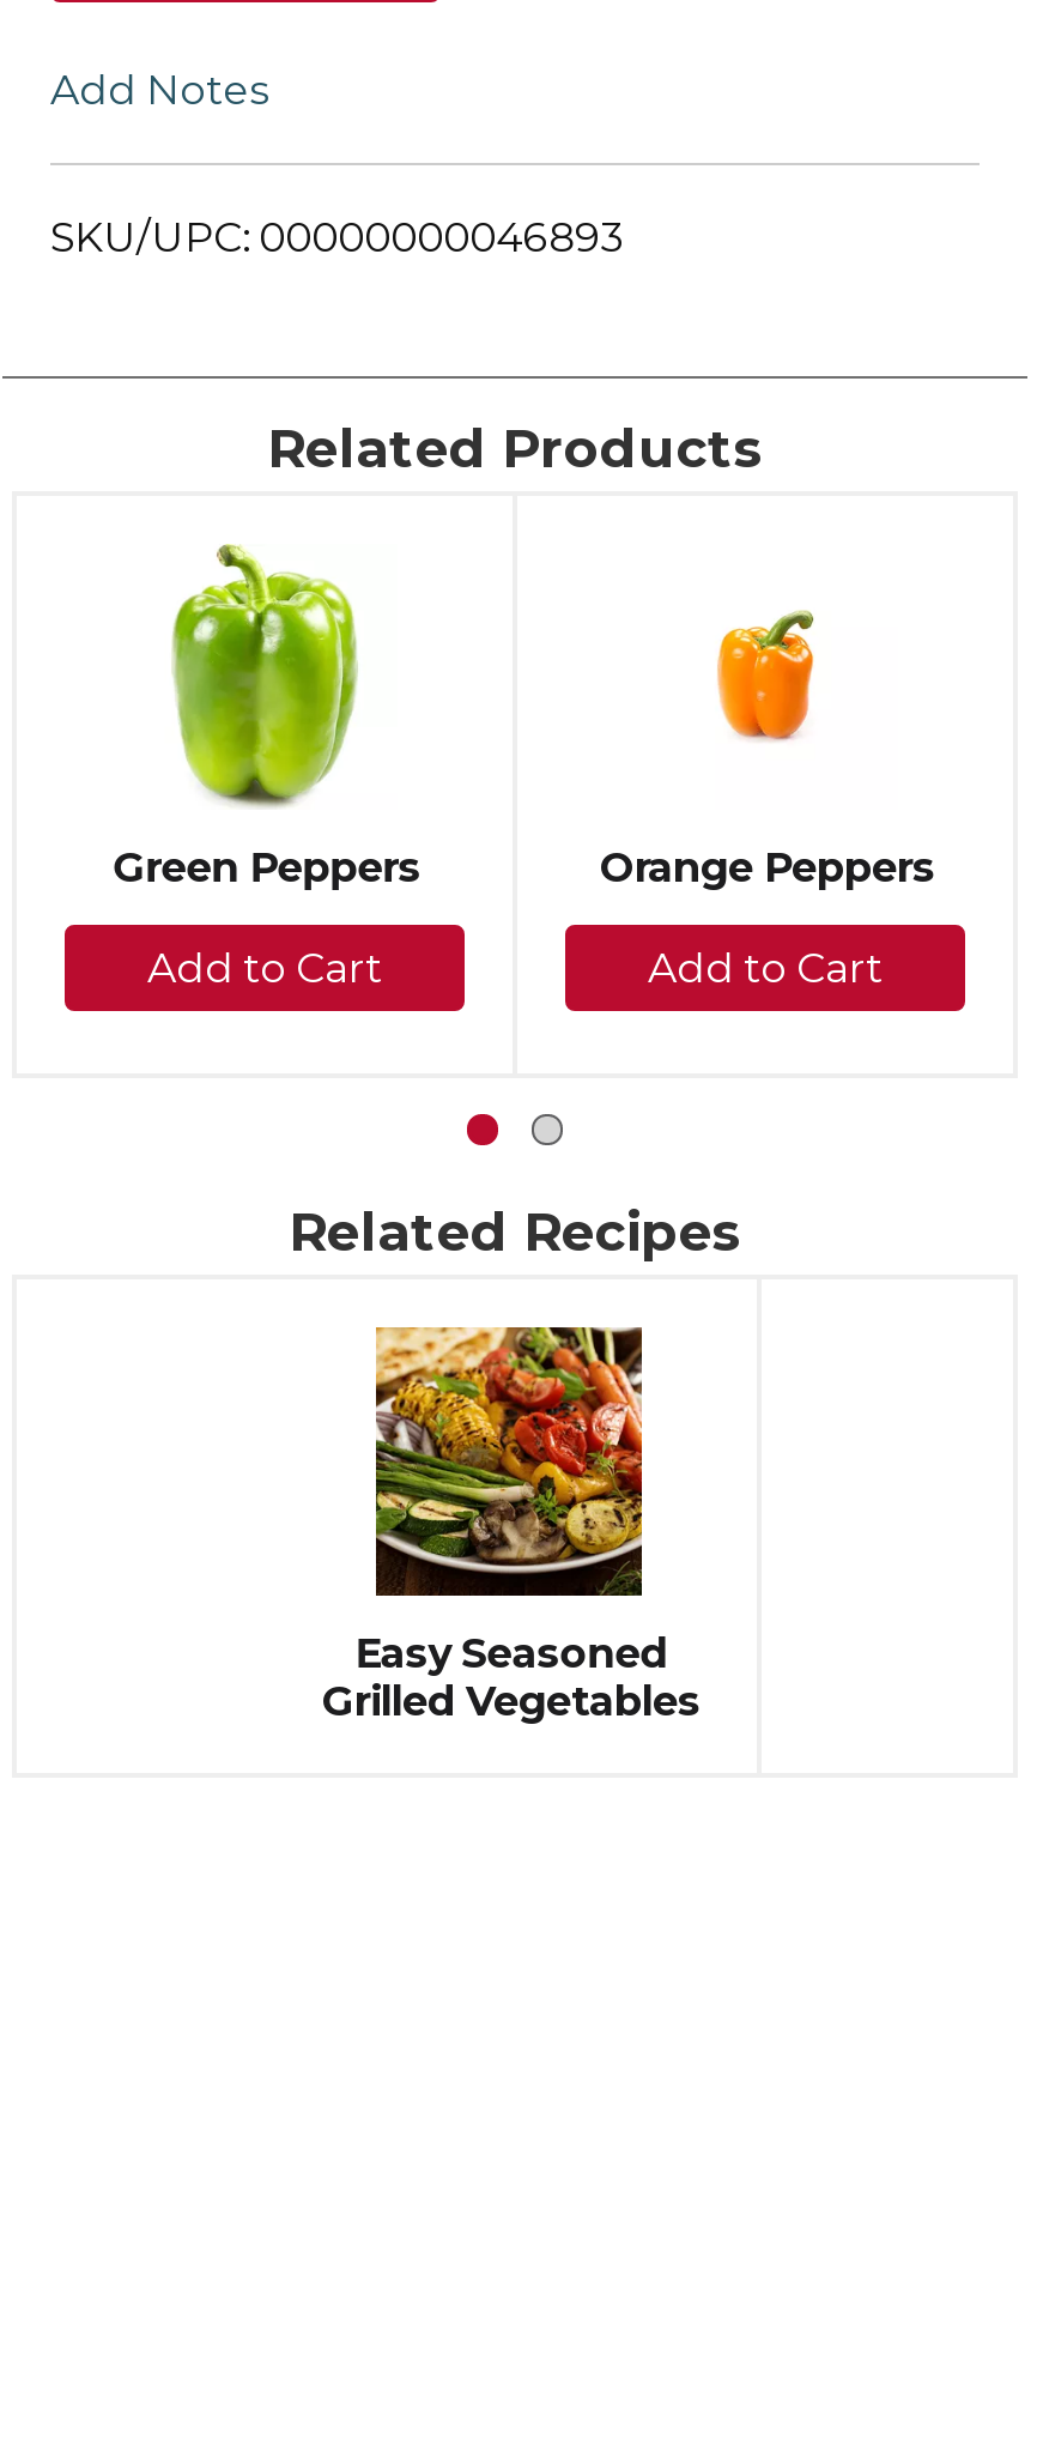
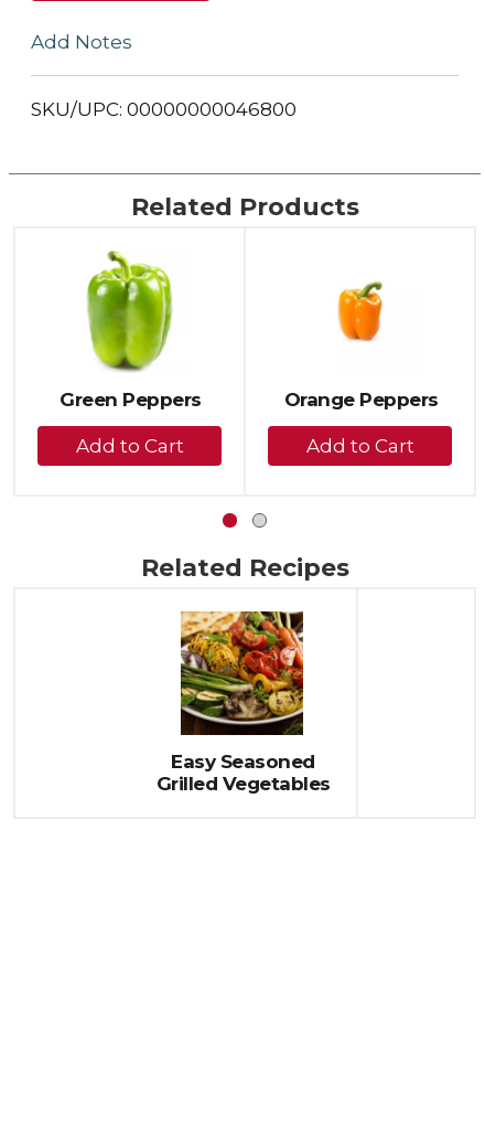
[50,212,625,260] SKU/UPC: 00000000046893 -> [31,98,297,120] SKU/UPC: 00000000046800

